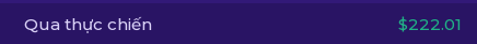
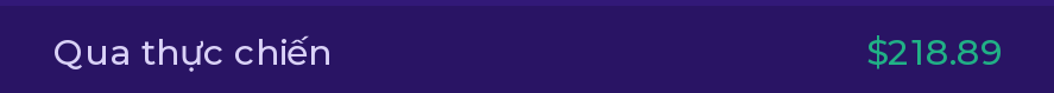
[398,14,462,34] $222.01 -> [866,29,1004,74] $218.89

